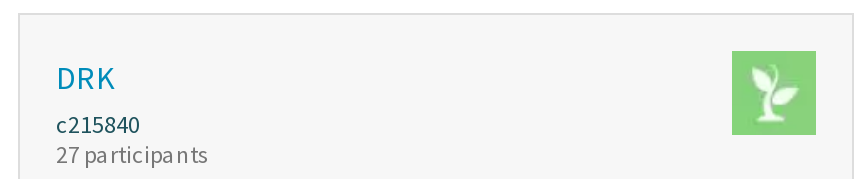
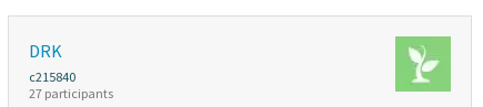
[716,51,816,151] [image] -> [394,35,452,93] [image]

